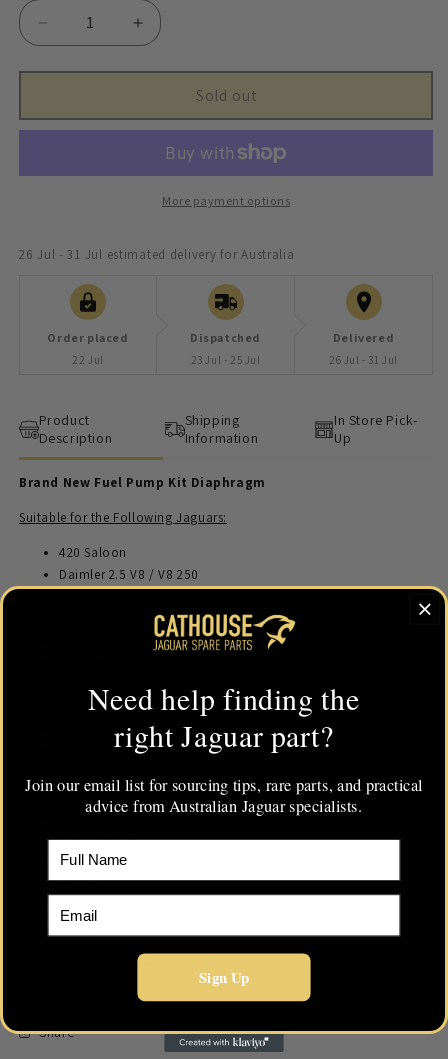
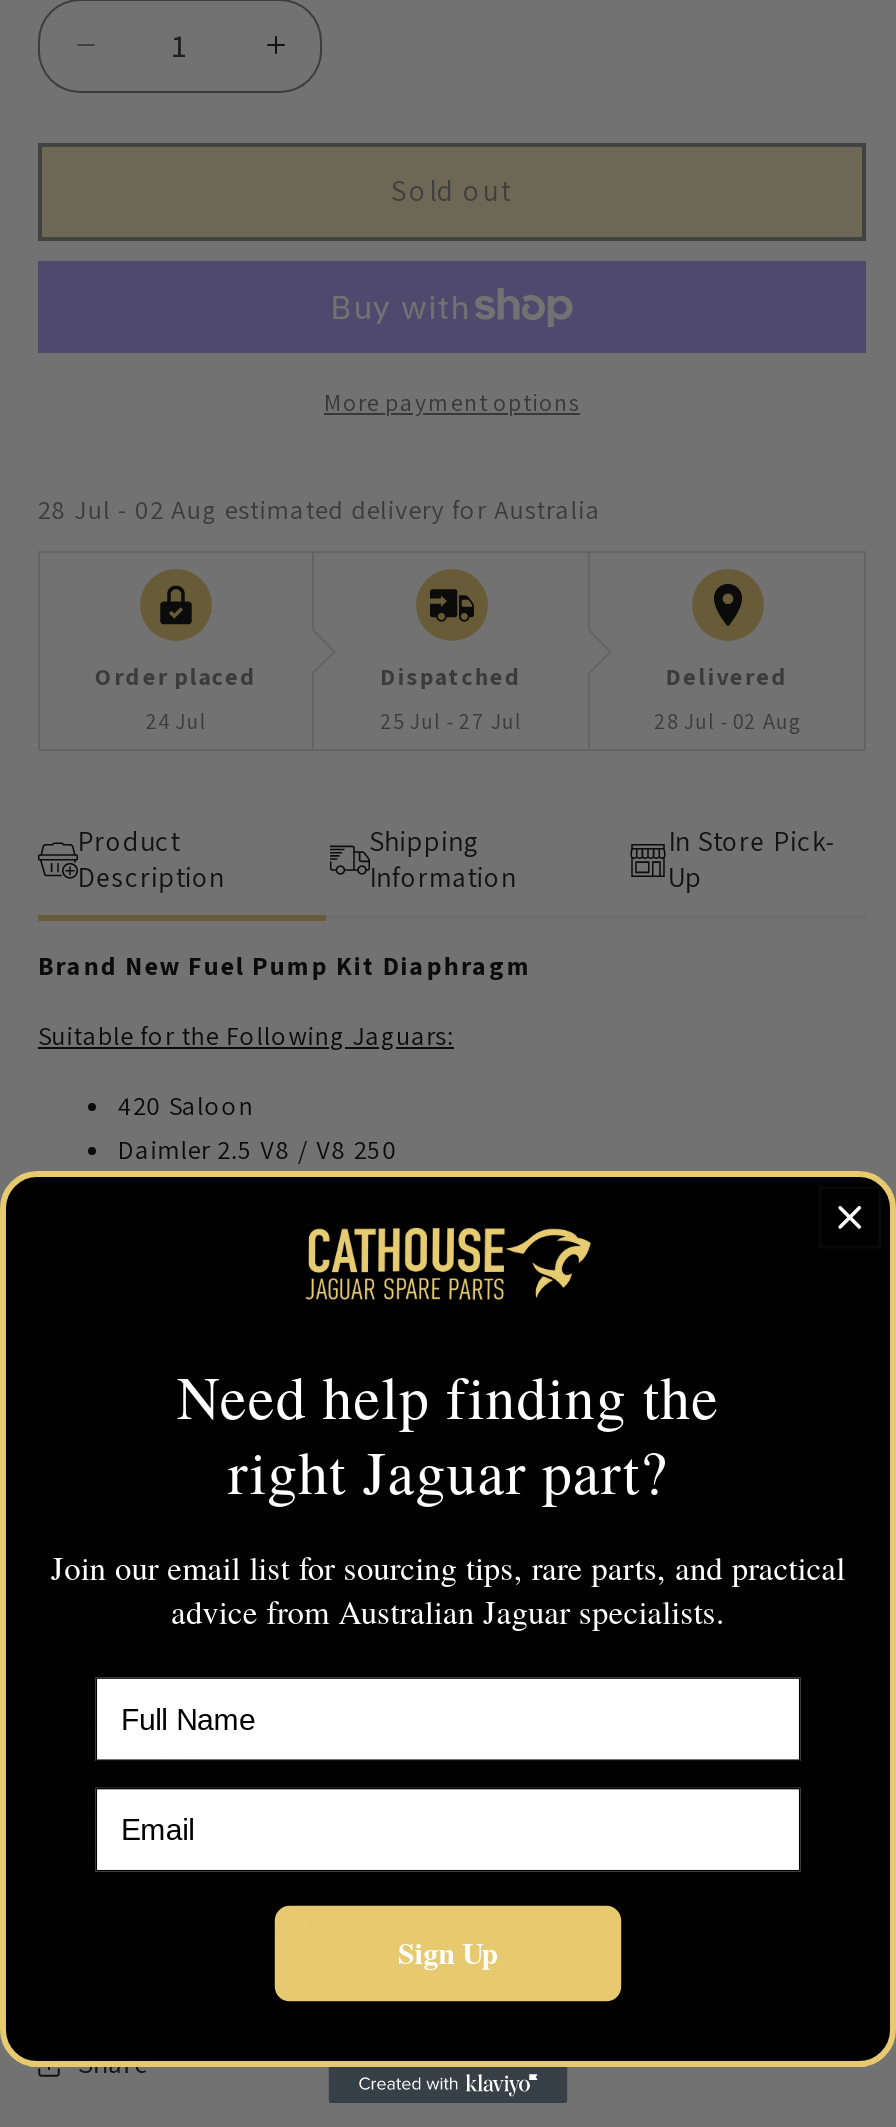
[19,246,295,263] 26 Jul - 31 Jul estimated delivery for Australia -> [38,493,601,527] 28 Jul - 02 Aug estimated delivery for Australia
[72,353,104,367] 22 Jul -> [145,707,207,735] 24 Jul
[190,353,260,367] 23 Jul - 25 Jul -> [380,707,522,735] 25 Jul - 27 Jul
[329,353,398,367] 26 Jul - 31 Jul -> [654,707,800,735] 28 Jul - 02 Aug

